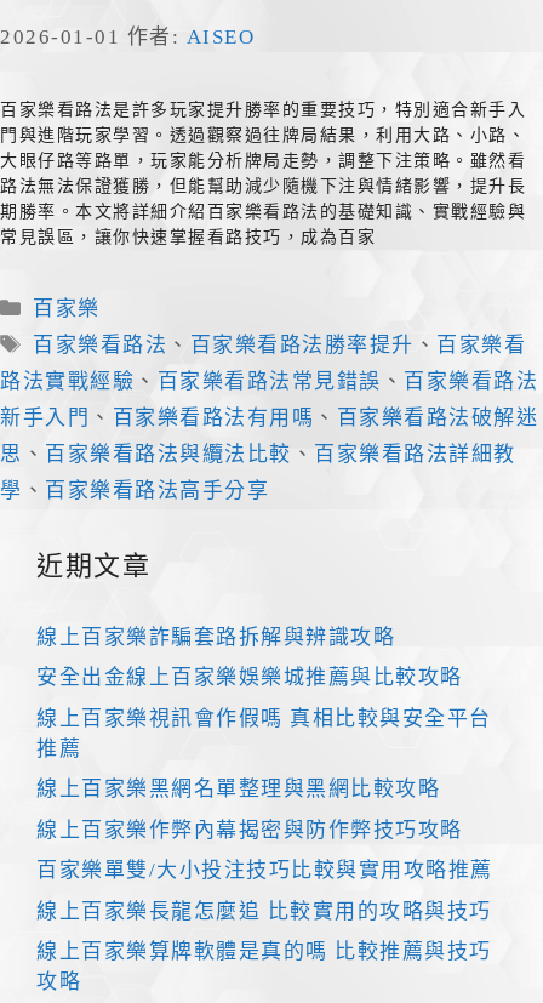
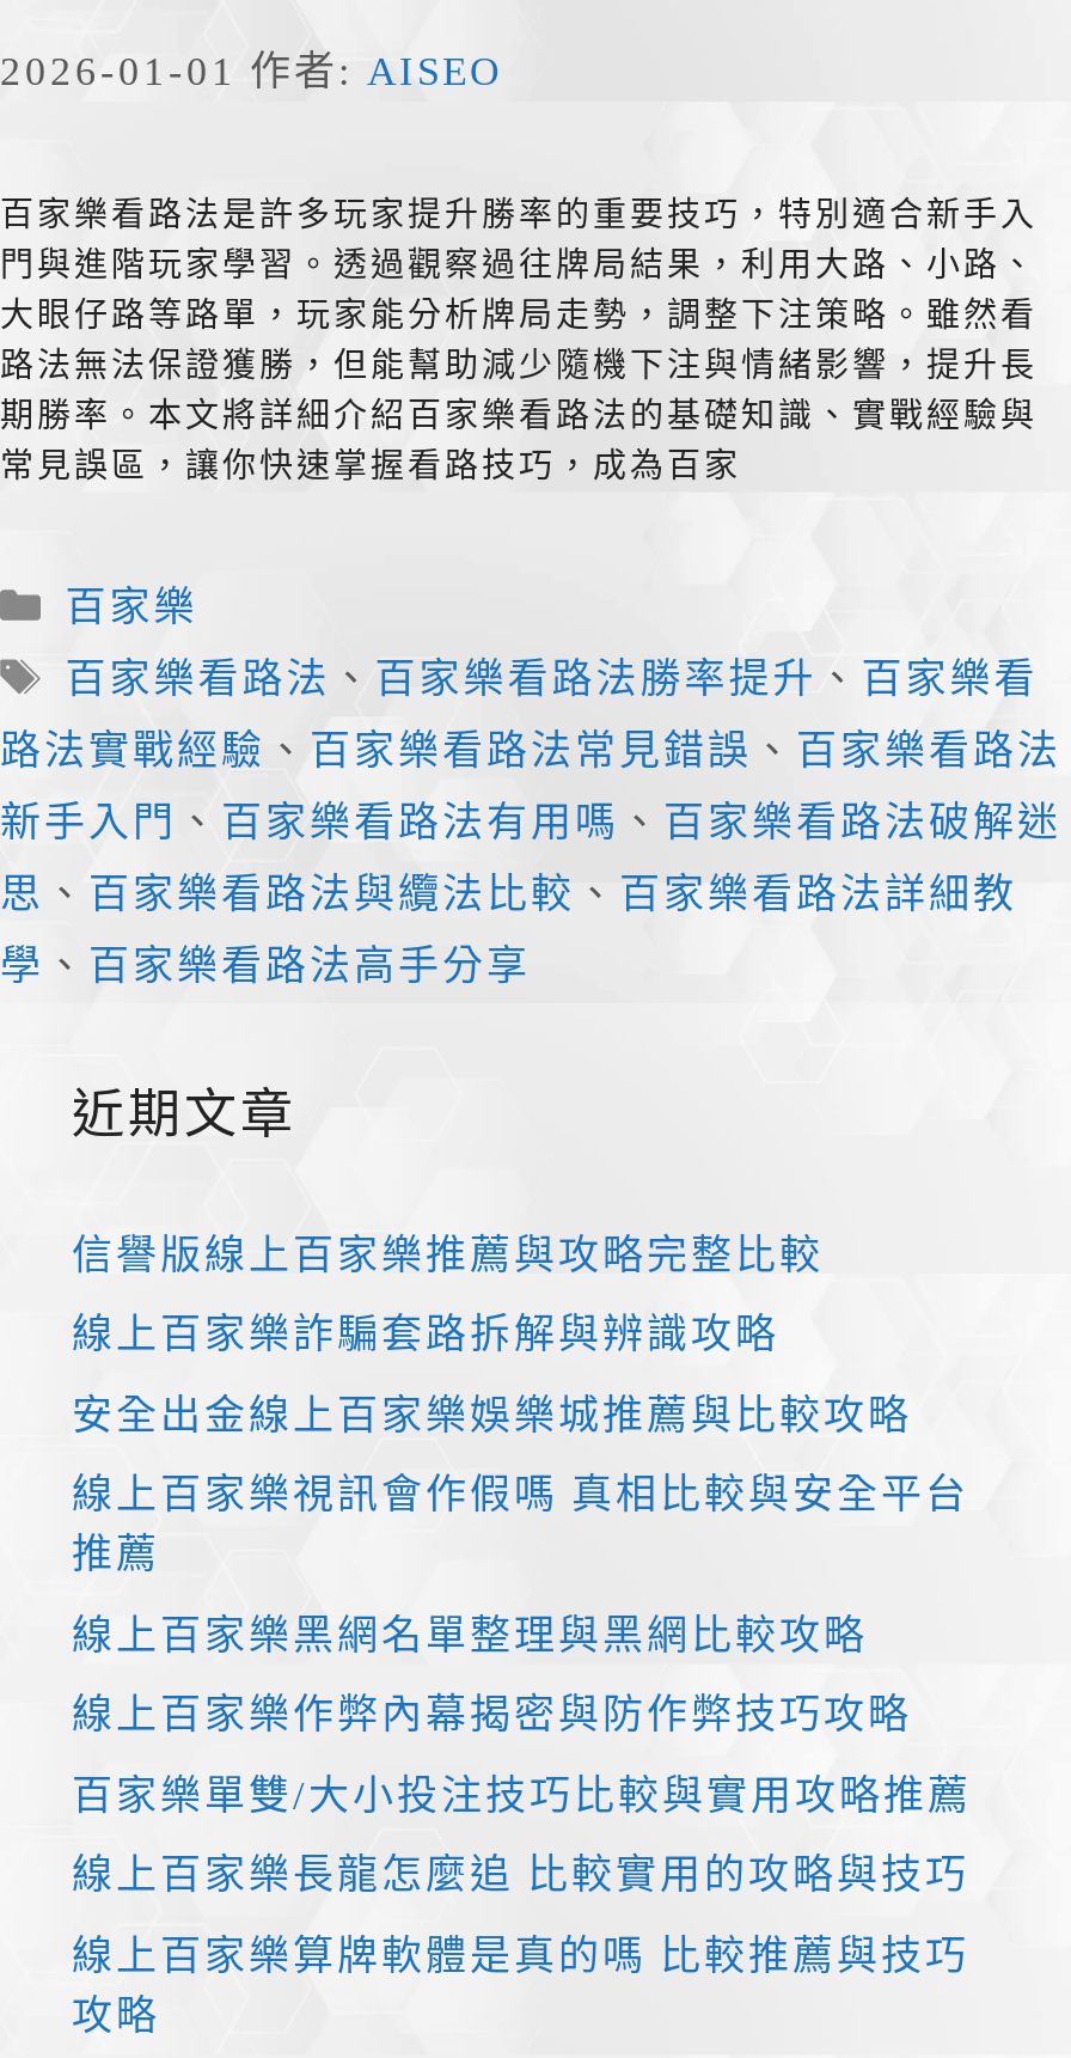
none -> [72,1233,824,1278] 信譽版線上百家樂推薦與攻略完整比較

